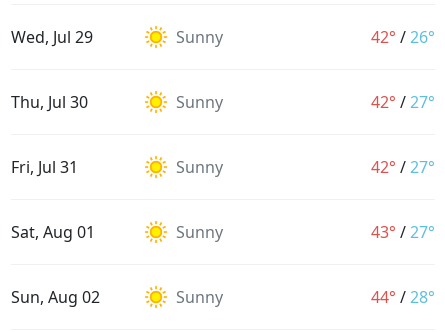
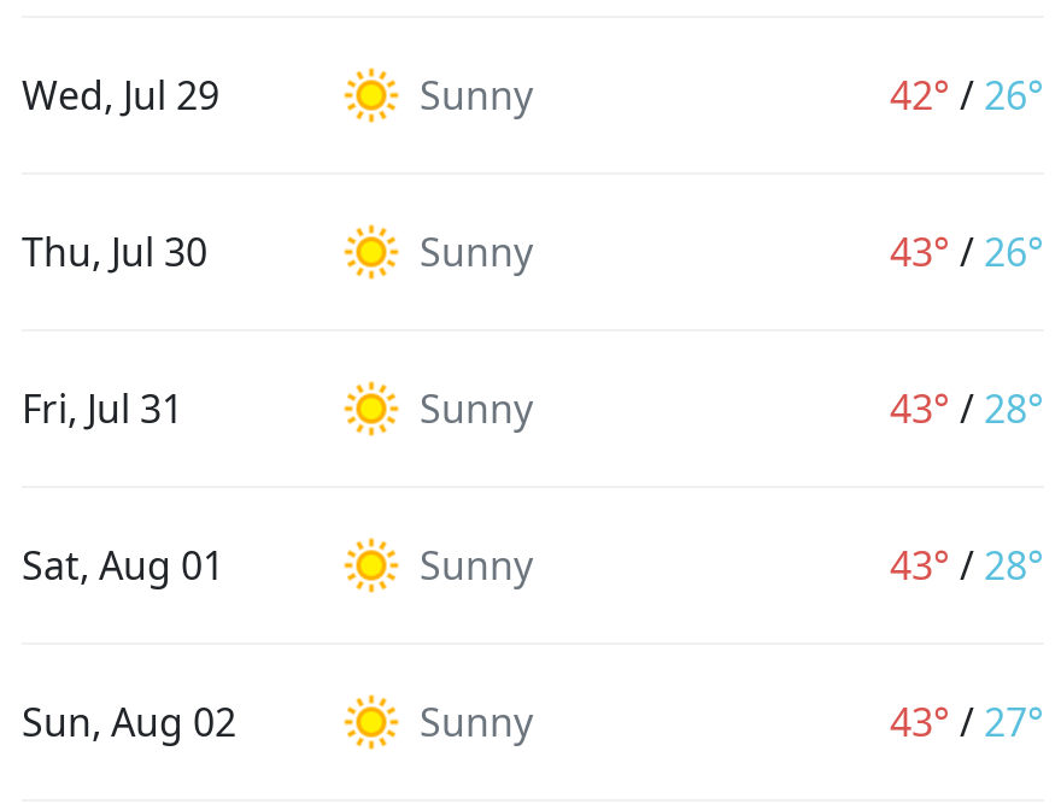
[371,91,435,113] 42° / 27° -> [890,225,1044,278] 43° / 26°
[371,156,435,178] 42° / 27° -> [890,382,1044,435] 43° / 28°
[371,221,435,243] 43° / 27° -> [890,539,1044,592] 43° / 28°
[371,286,435,308] 44° / 28° -> [890,696,1044,749] 43° / 27°

